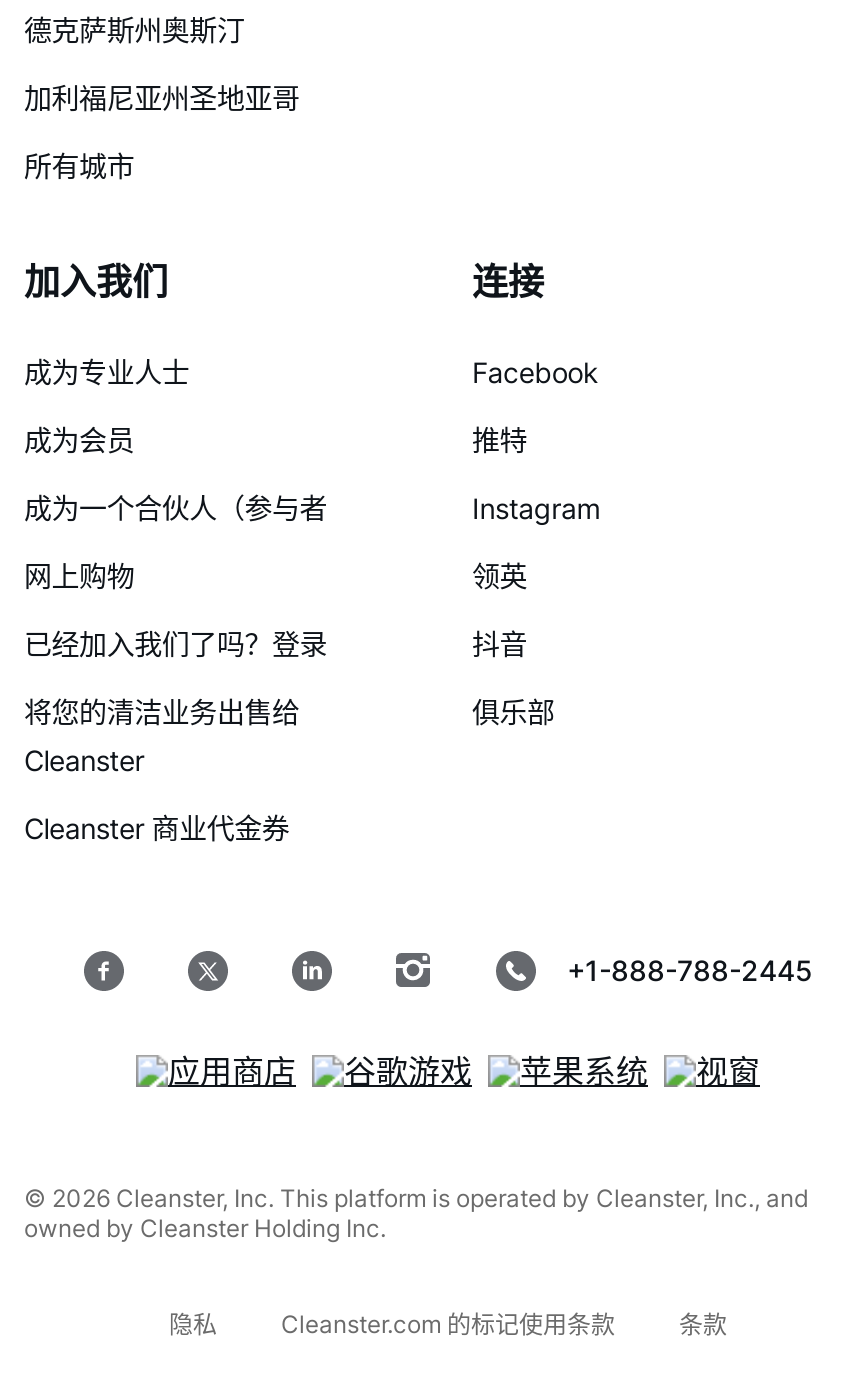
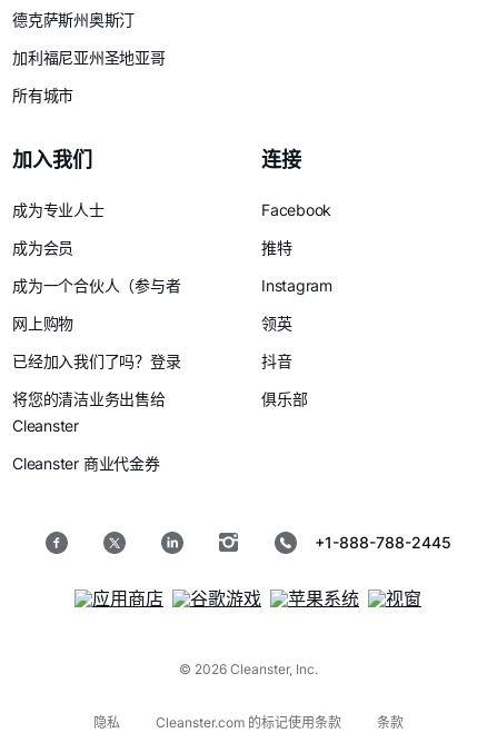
[24,1184,808,1244] © 2026 Cleanster, Inc. This platform is operated by Cleanster, Inc., and | owned by Cleanster Holding Inc. -> [178,661,317,678] © 2026 Cleanster, Inc.

